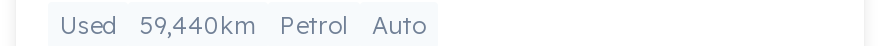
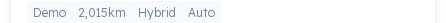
[60,10,348,40] Used | 59,440km | Petrol -> [33,5,176,20] Demo | 2,015km | Hybrid

